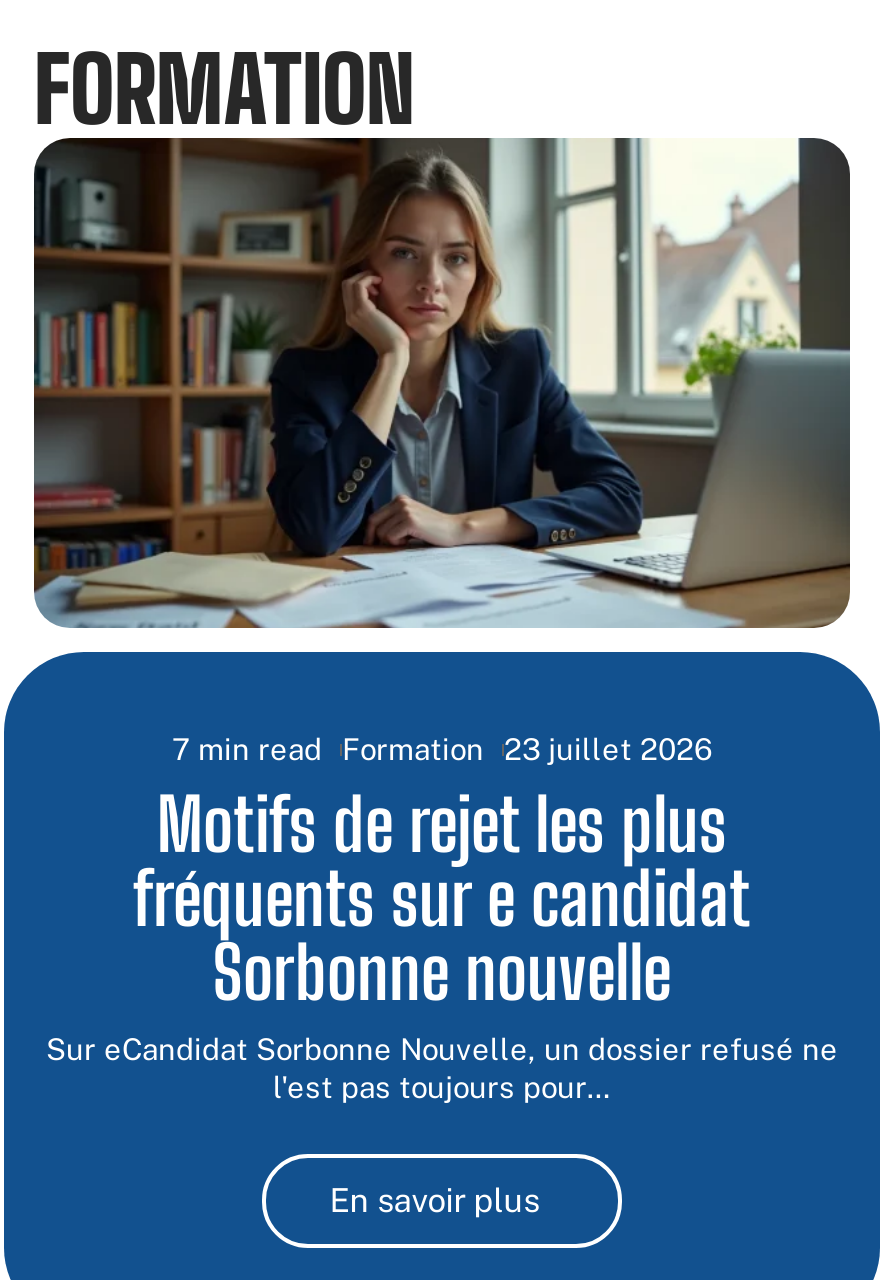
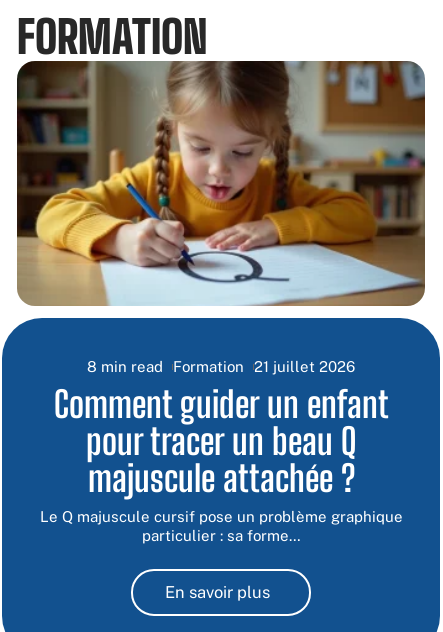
[32,138,850,630] [image] -> [16,60,426,307] [image]
[46,731,838,1103] 7 min read Formation 23 juillet 2026 | Motifs de rejet les plus | fréquents sur e candidat | Sorbonne nouvelle | Sur eCandidat Sorbonne Nouvelle, un dossier refusé ne | l'est pas toujours pour… -> [39,358,402,544] 8 min read Formation 21 juillet 2026 | Comment guider un enfant | pour tracer un beau Q | majuscule attachée ? | Le Q majuscule cursif pose un problème graphique | particulier : sa forme…

